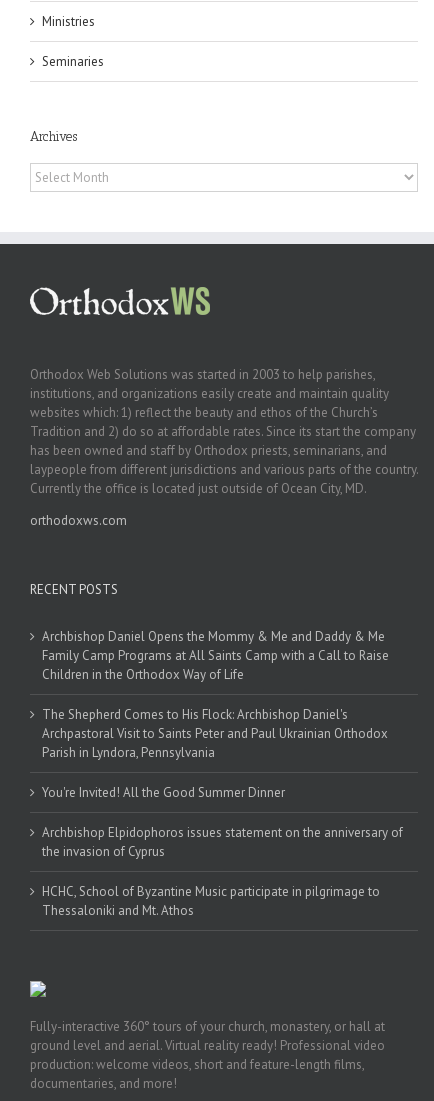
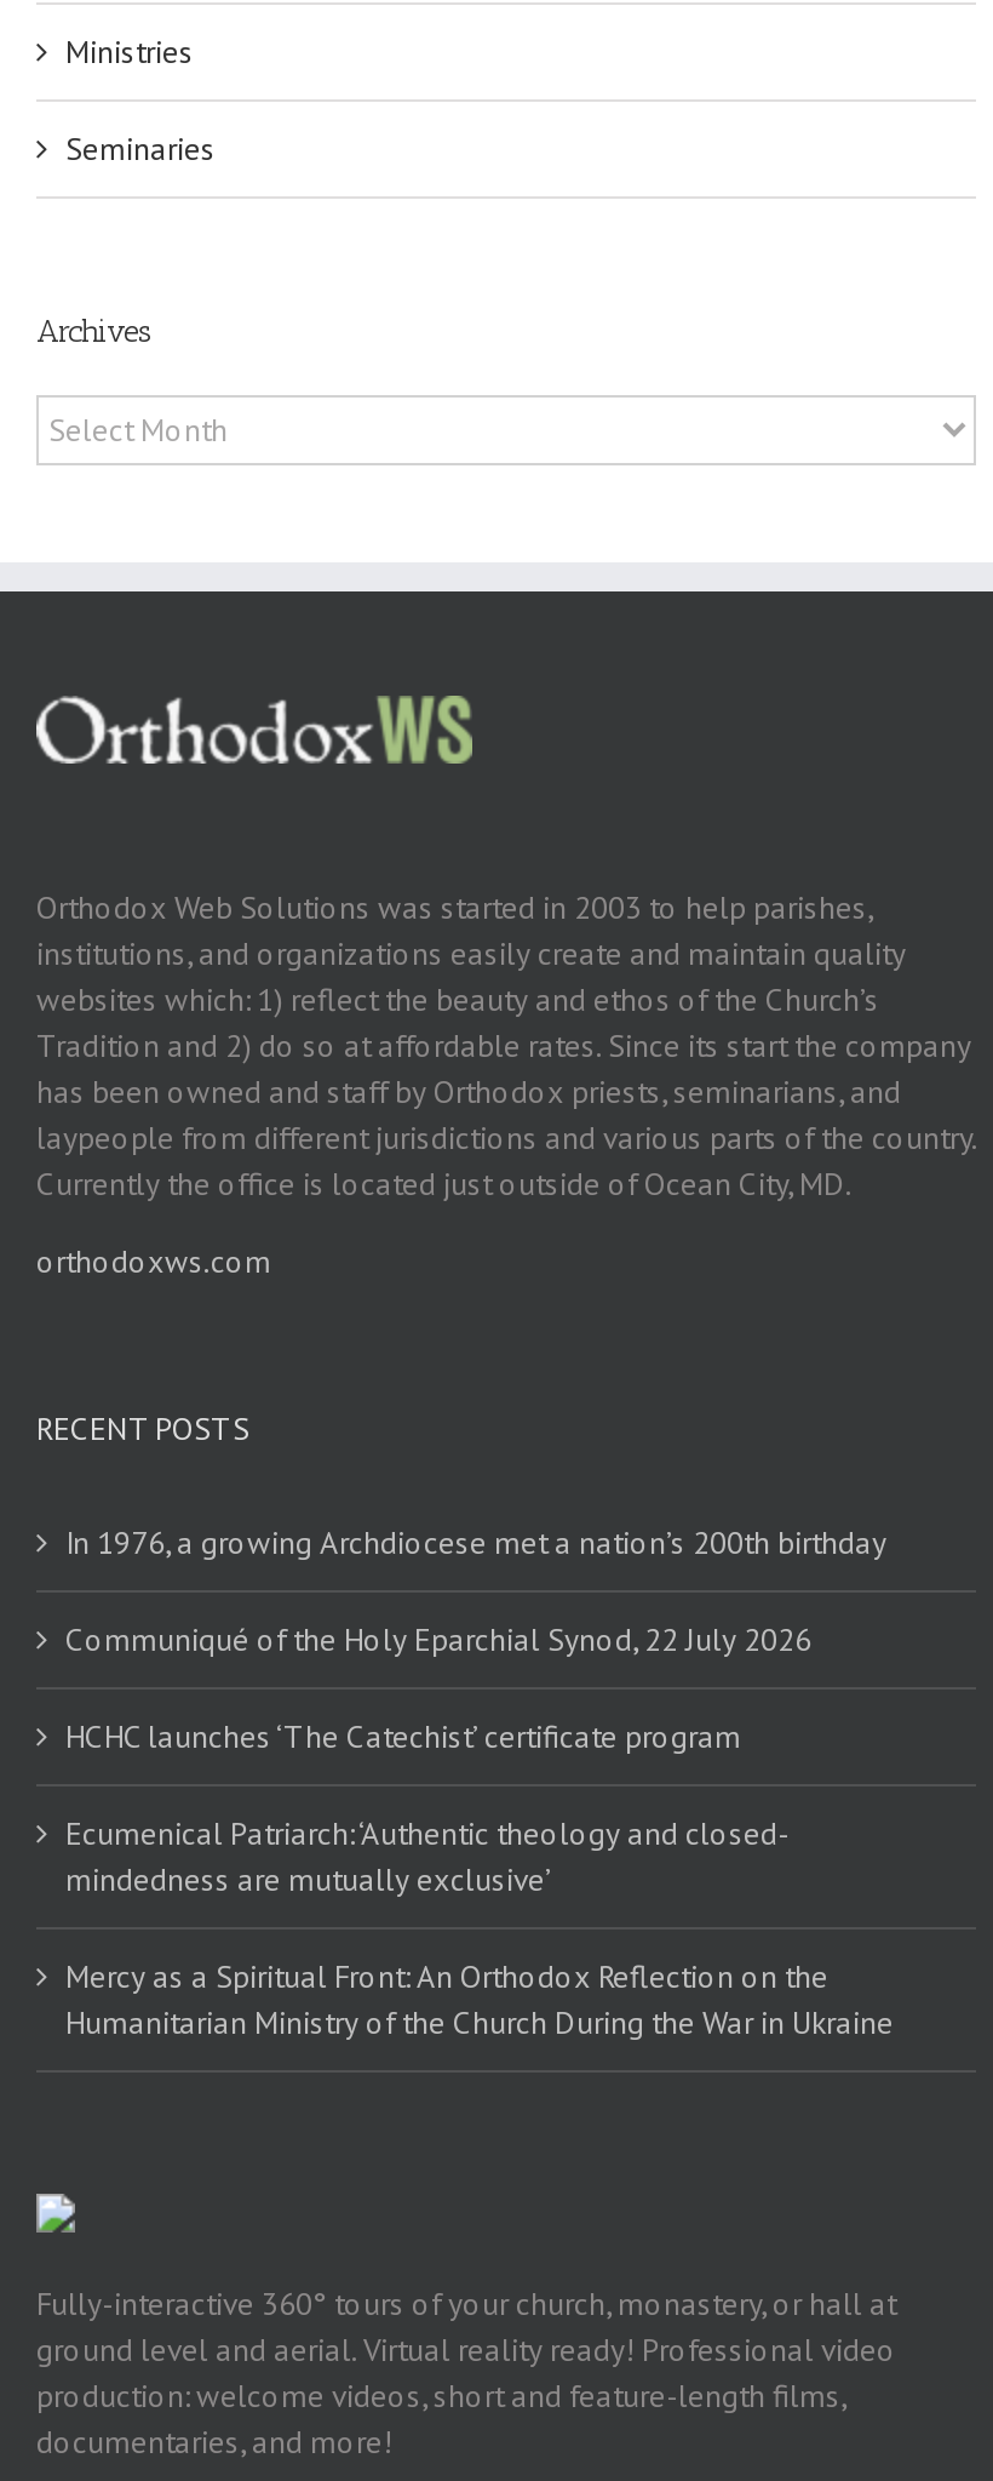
[42,628,389,683] Archbishop Daniel Opens the Mommy & Me and Daddy & Me | Family Camp Programs at All Saints Camp with a Call to Raise | Children in the Orthodox Way of Life -> [65,1522,886,1563] In 1976, a growing Archdiocese met a nation’s 200th birthday
[42,706,388,761] The Shepherd Comes to His Flock: Archbishop Daniel's | Archpastoral Visit to Saints Peter and Paul Ukrainian Orthodox | Parish in Lyndora, Pennsylvania -> [65,1619,811,1660] Communiqué of the Holy Eparchial Synod, 22 July 2026
[42,784,285,801] You're Invited! All the Good Summer Dinner -> [65,1716,741,1757] HCHC launches ‘The Catechist’ certificate program
[42,824,403,860] Archbishop Elpidophoros issues statement on the anniversary of | the invasion of Cyprus -> [65,1813,790,1900] Ecumenical Patriarch: ‘Authentic theology and closed- | mindedness are mutually exclusive’
[42,883,380,919] HCHC, School of Byzantine Music participate in pilgrimage to | Thessaloniki and Mt. Athos -> [65,1956,894,2043] Mercy as a Spiritual Front: An Orthodox Reflection on the | Humanitarian Ministry of the Church During the War in Ukraine

